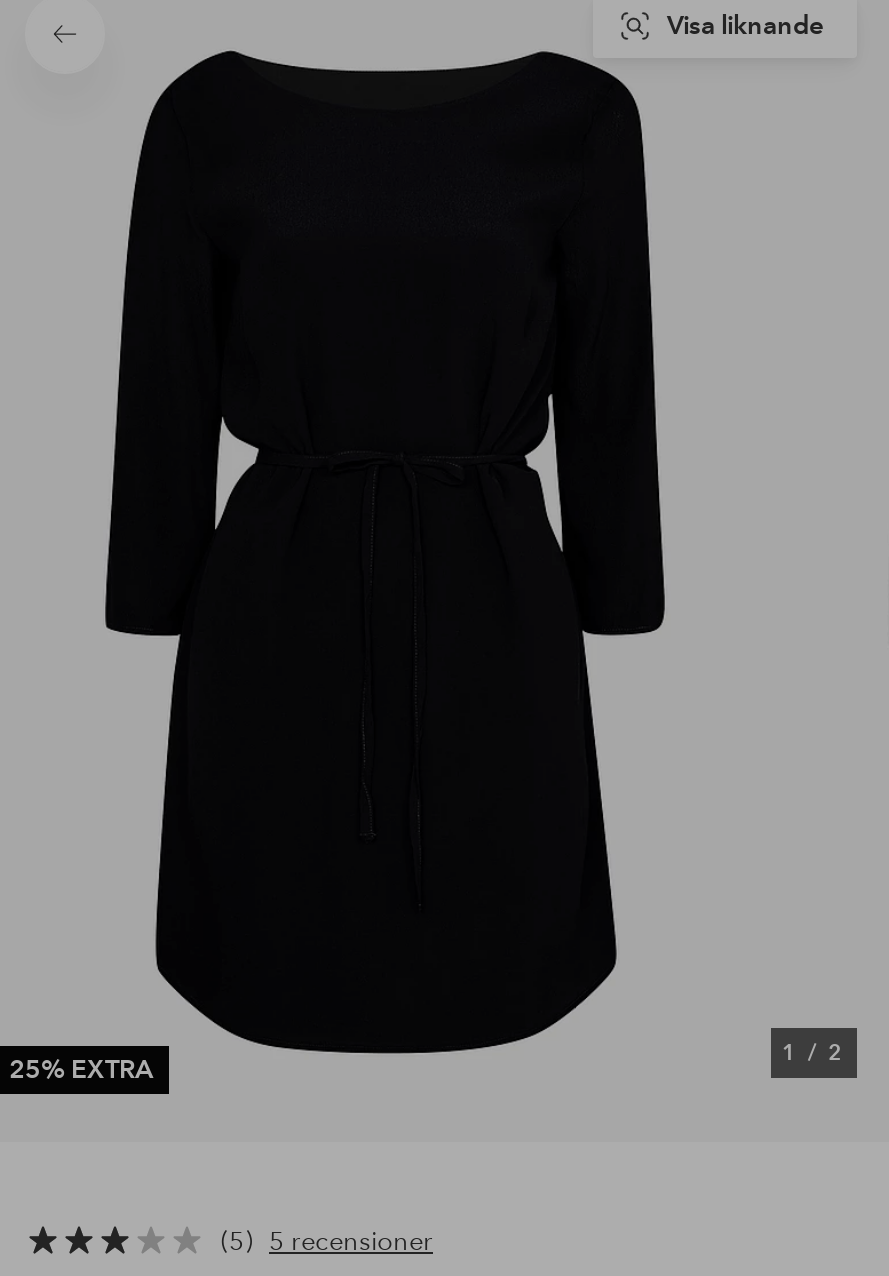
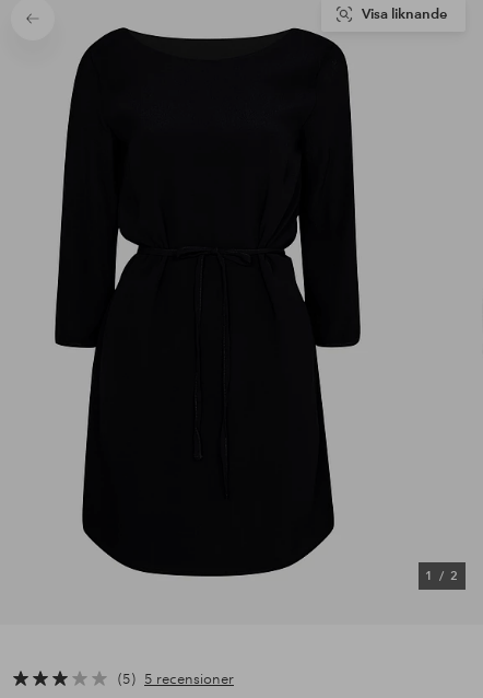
[9,1054,153,1086] 25% EXTRA -> none

